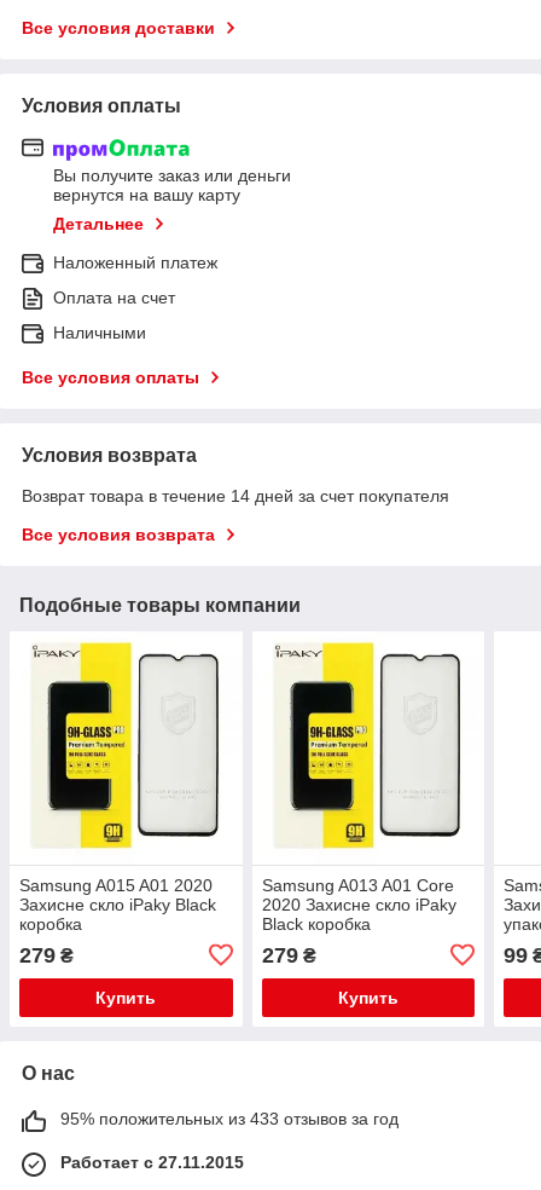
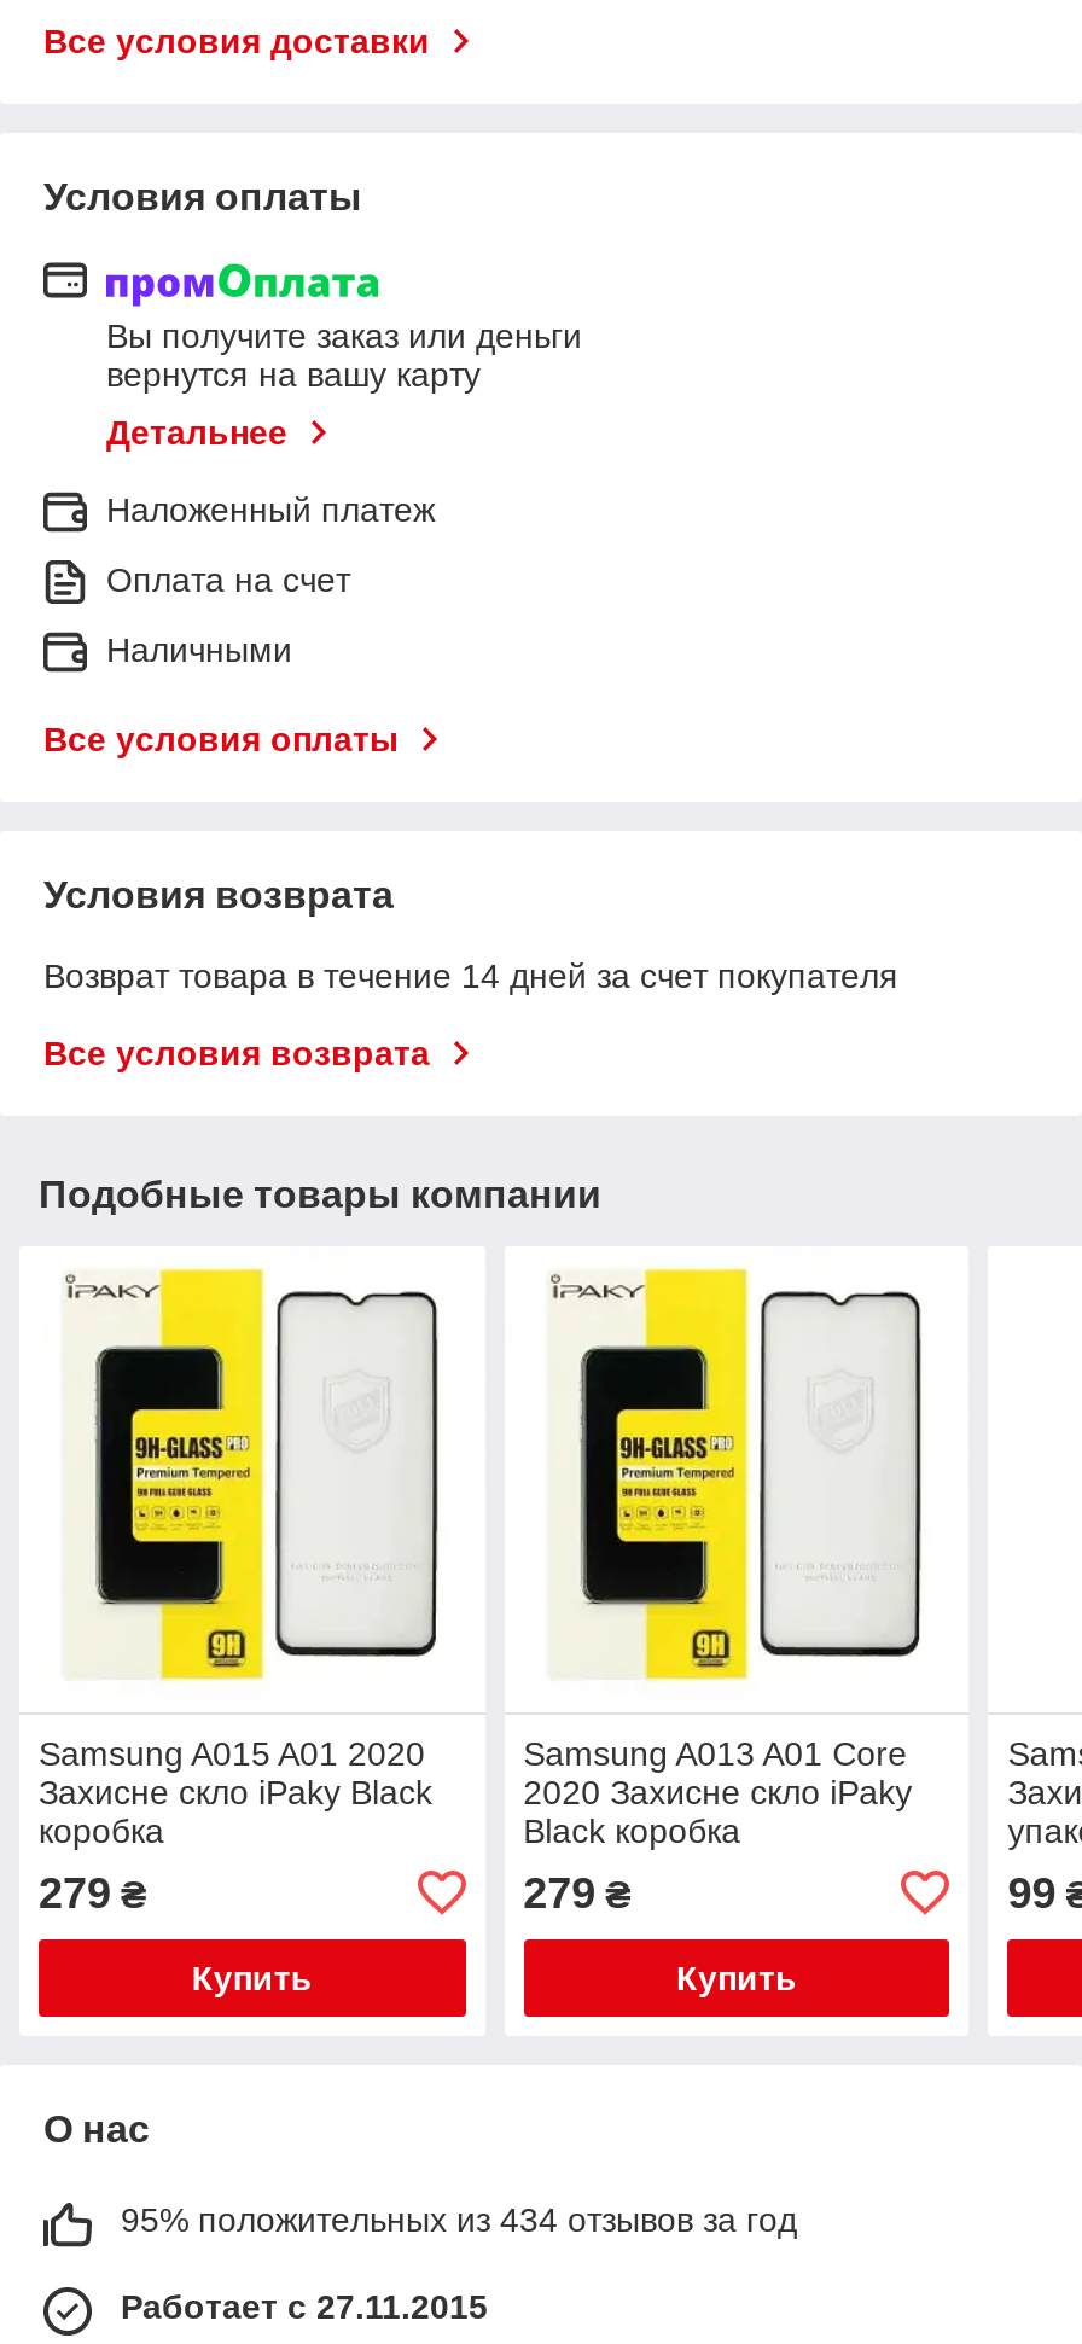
[60,1109,399,1128] 95% положительных из 433 отзывов за год -> [121,2200,797,2238] 95% положительных из 434 отзывов за год

